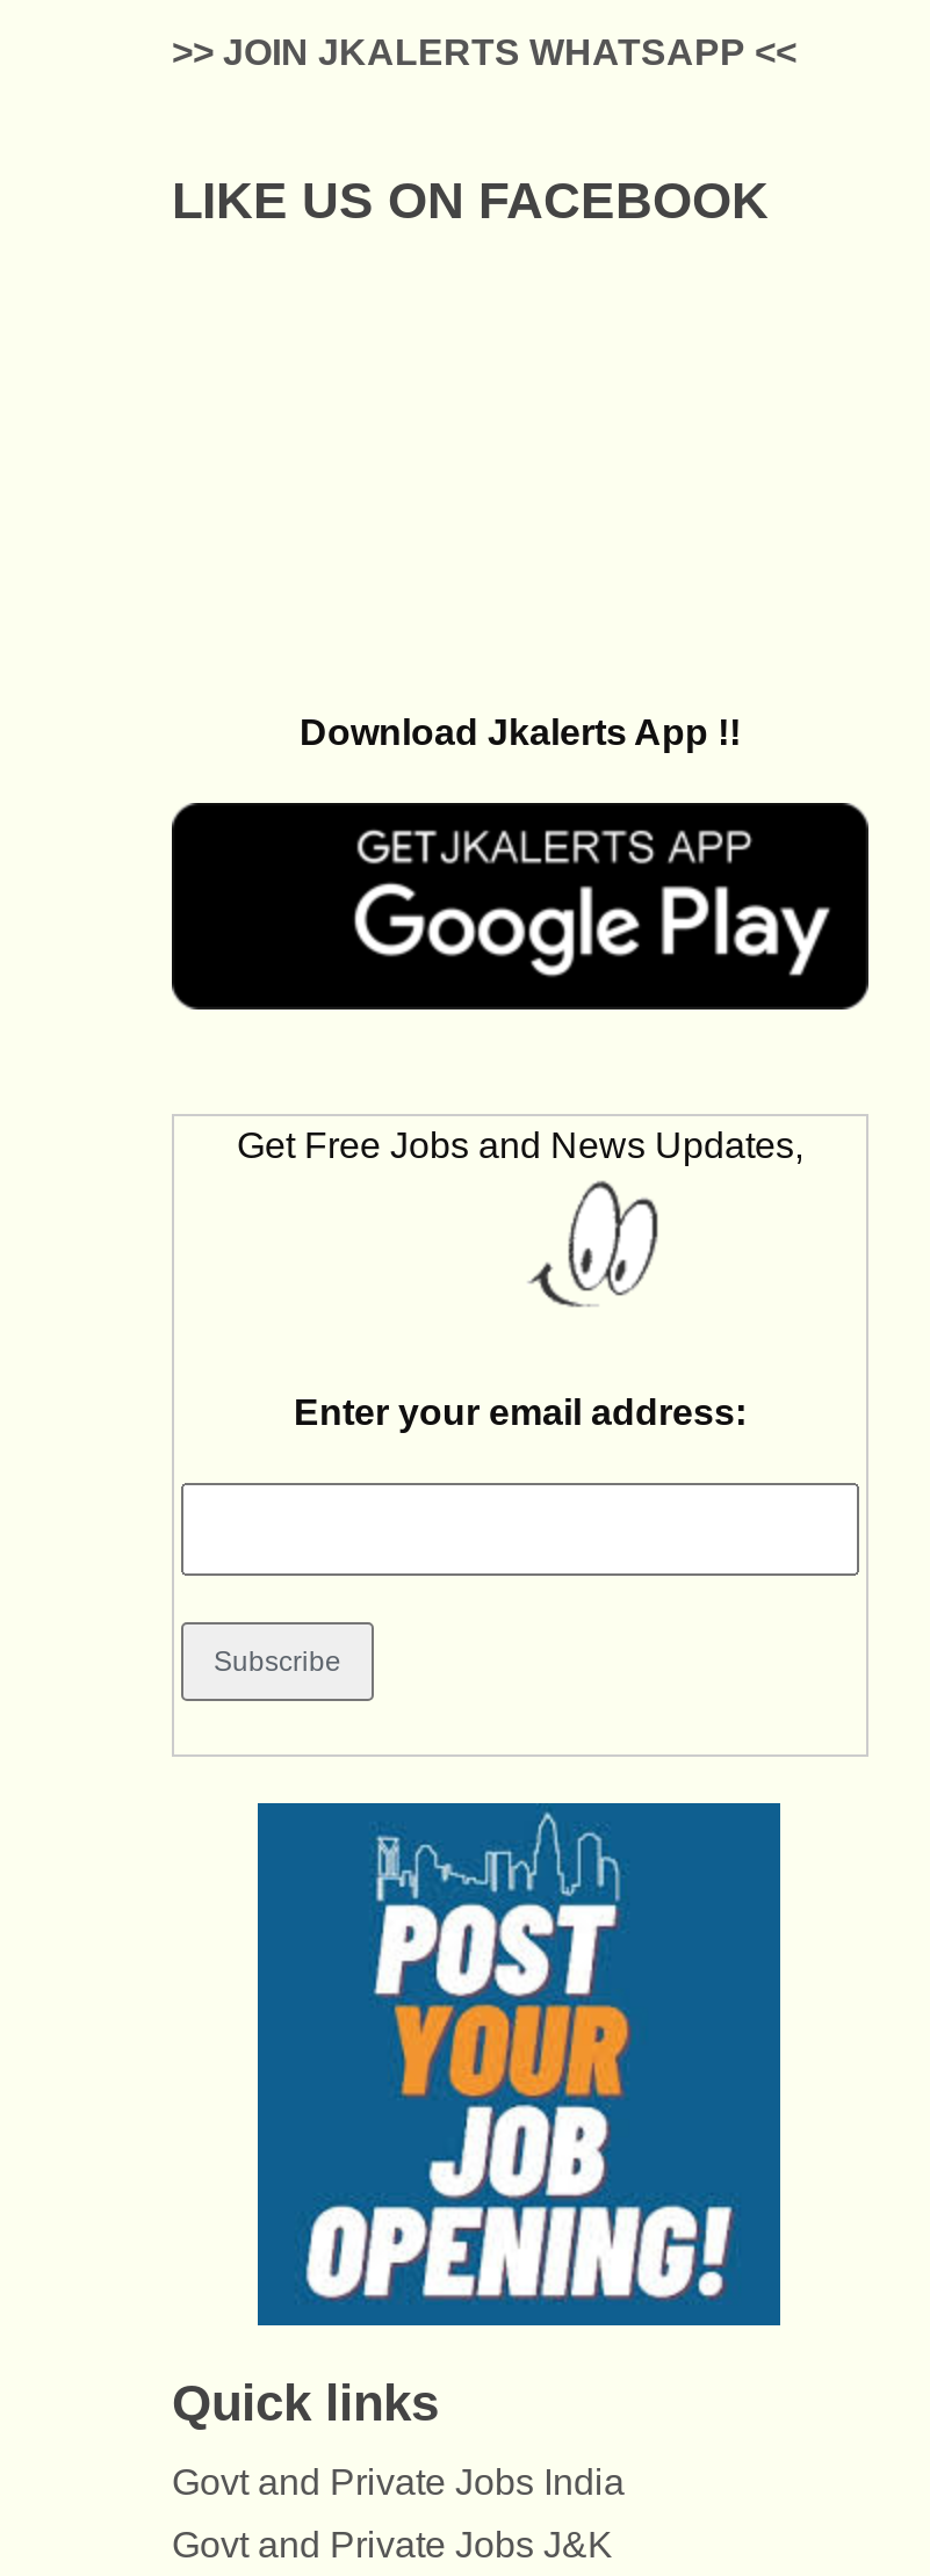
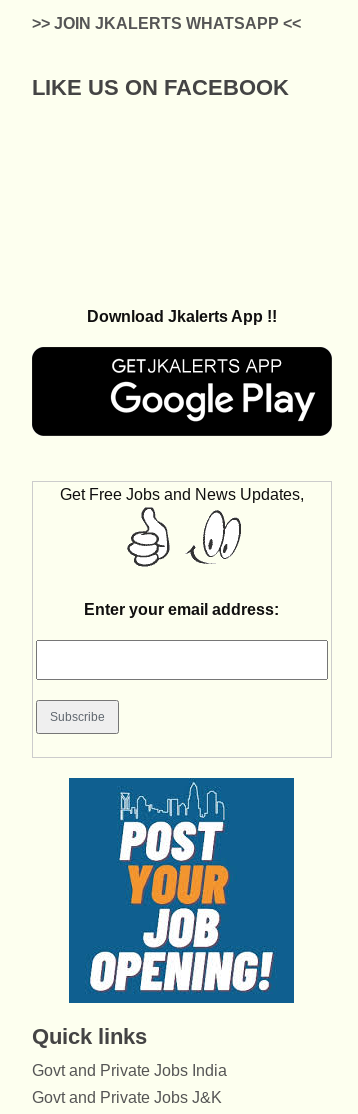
none -> [126,506,171,568] [image]

